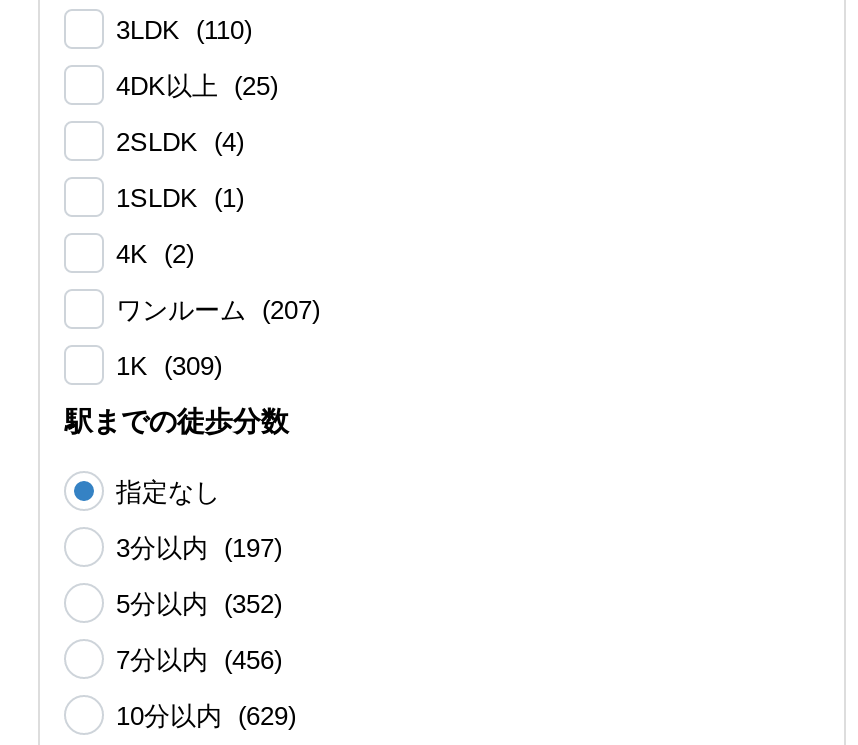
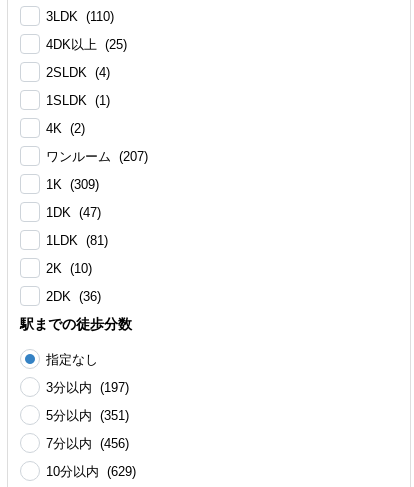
none -> [46,205,108,304] 1DK (47) | 1LDK (81) | 2K (10) | 2DK (36)
[116,589,282,619] 5分以内 (352) -> [46,408,129,423] 5分以内 (351)

